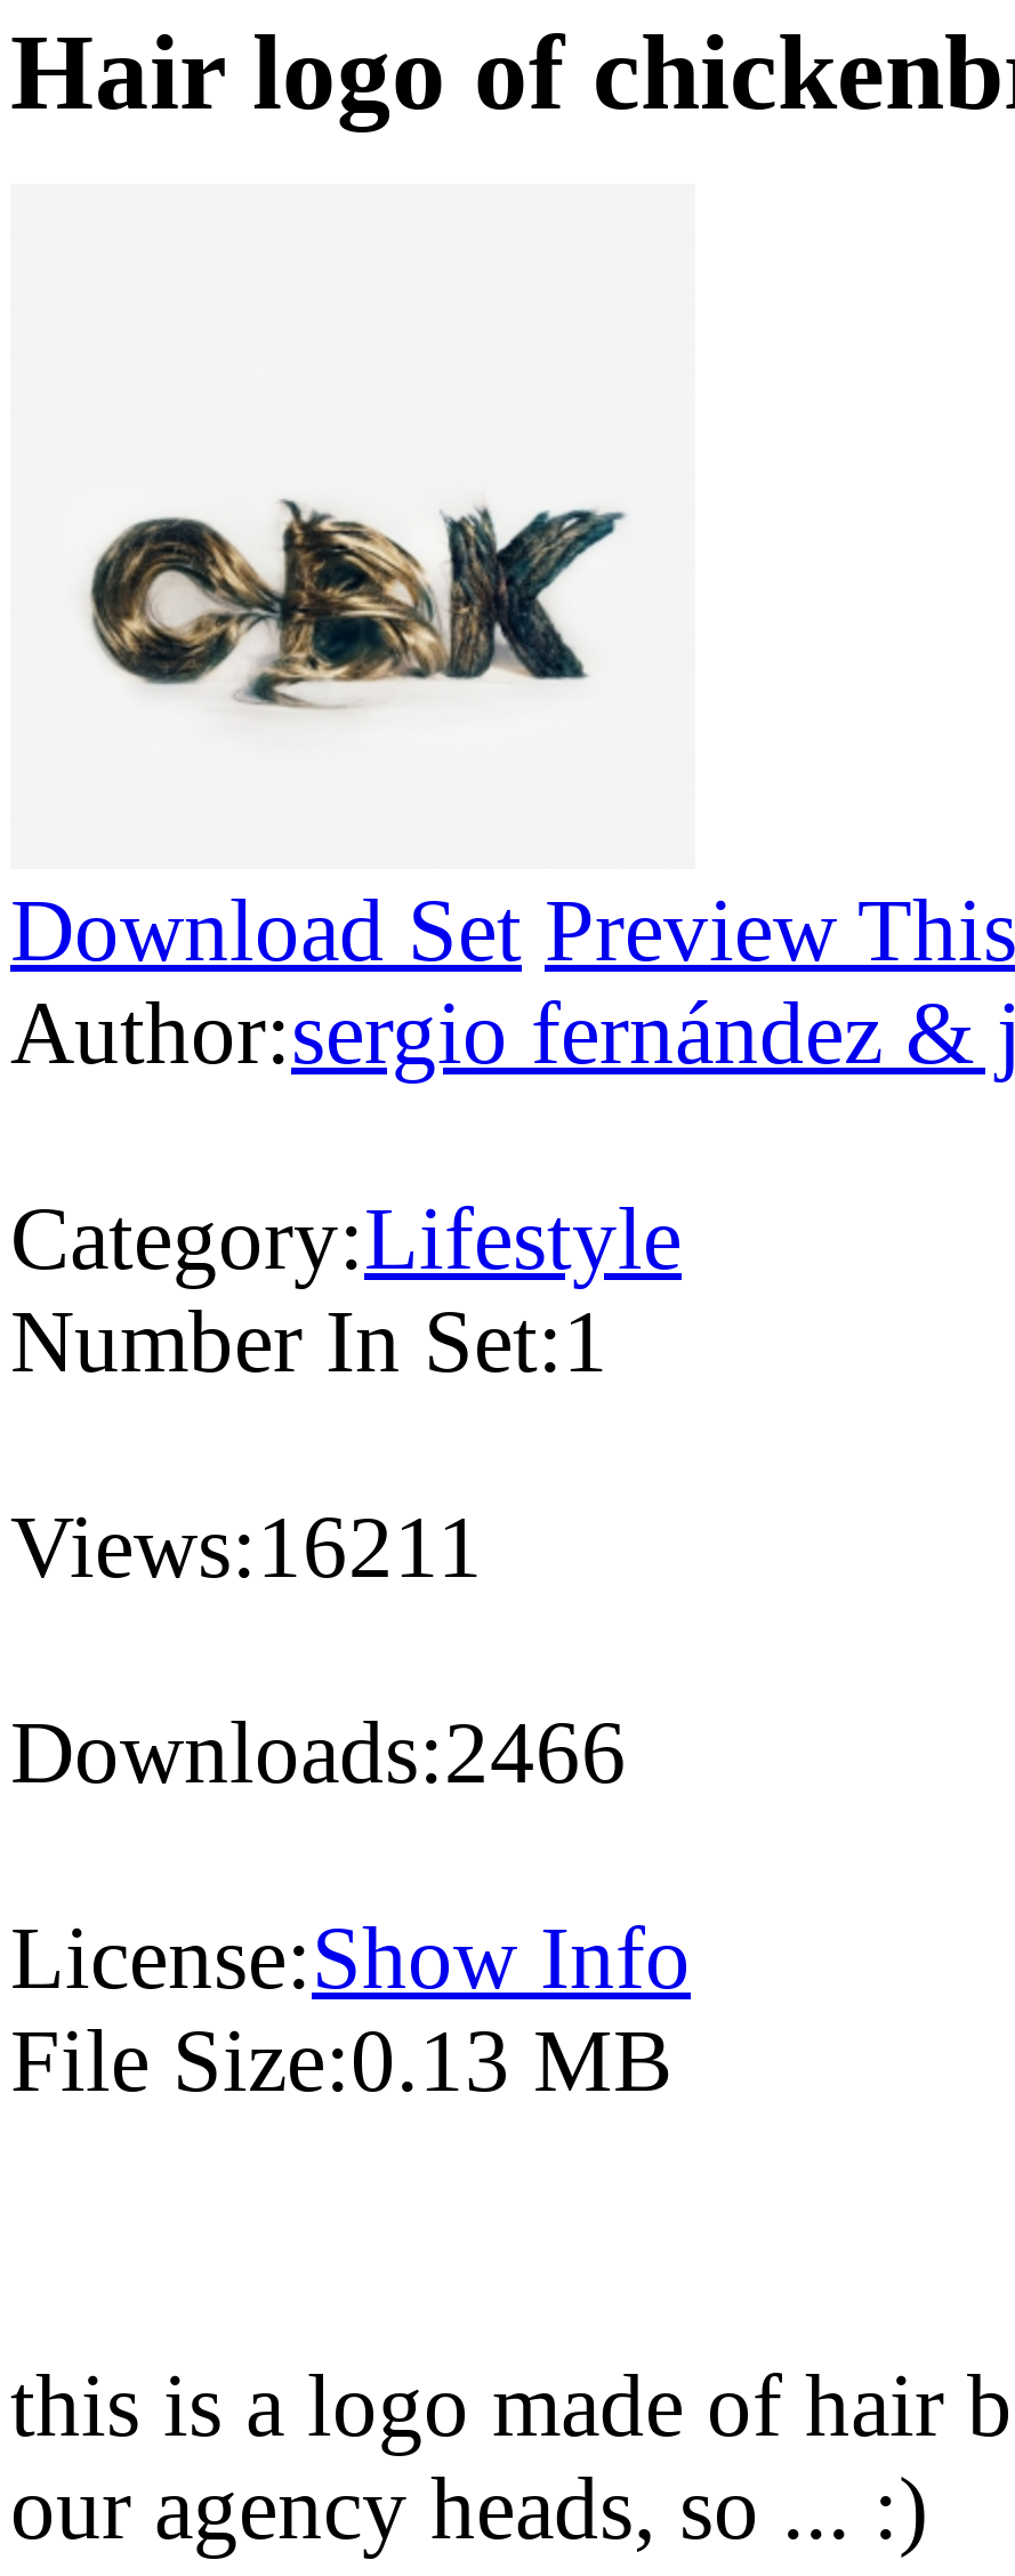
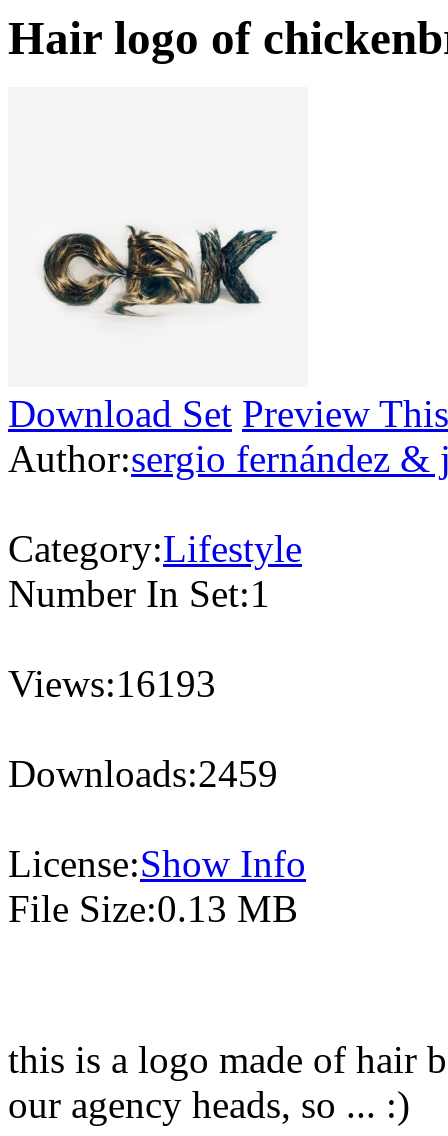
[10,1497,483,1595] Views:16211 -> [8,662,216,705] Views:16193
[10,1702,627,1800] Downloads:2466 -> [8,752,278,795] Downloads:2459

